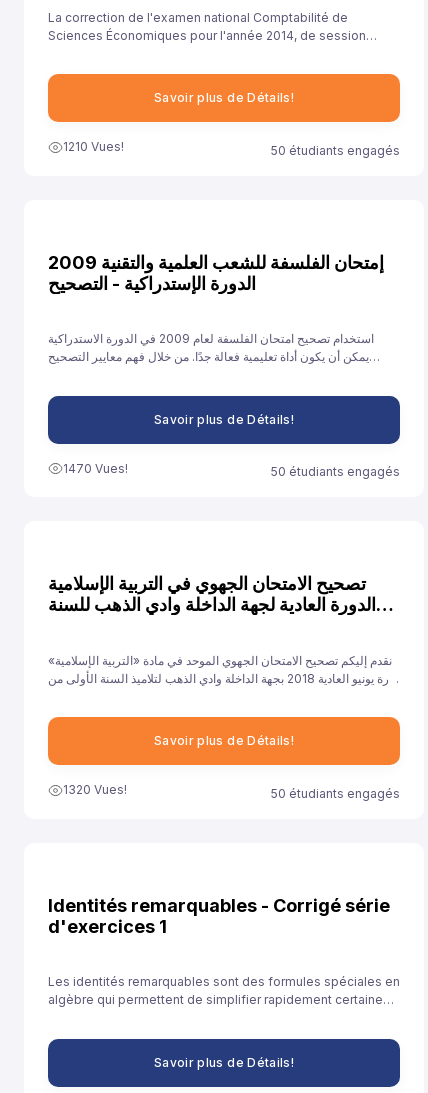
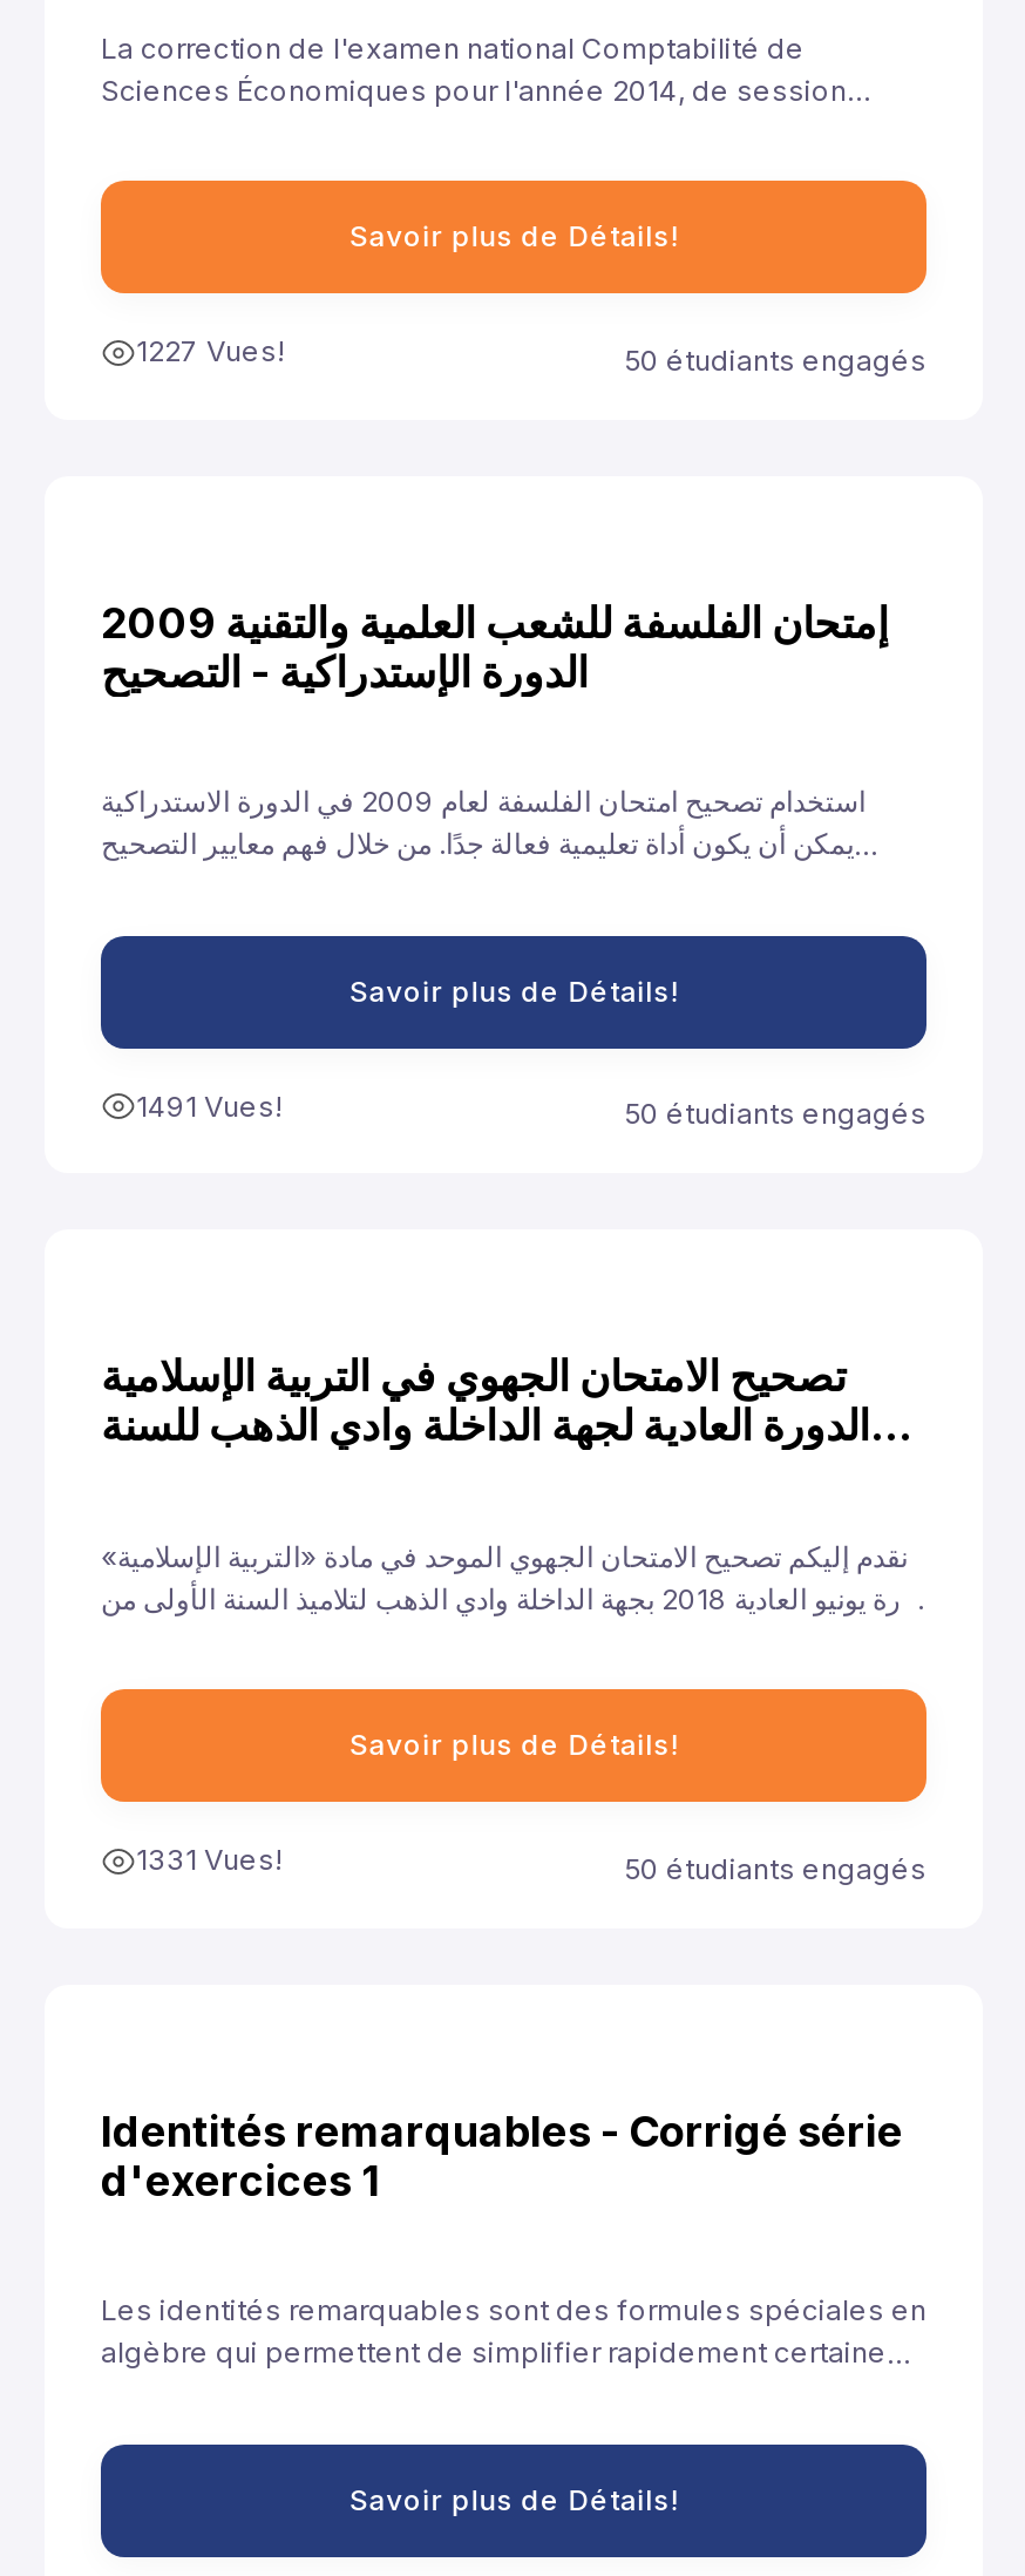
[63,139,124,154] 1210 Vues! -> [136,334,284,369] 1227 Vues!
[63,461,128,476] 1470 Vues! -> [136,1088,281,1123] 1491 Vues!
[63,782,127,797] 1320 Vues! -> [136,1842,281,1877] 1331 Vues!

